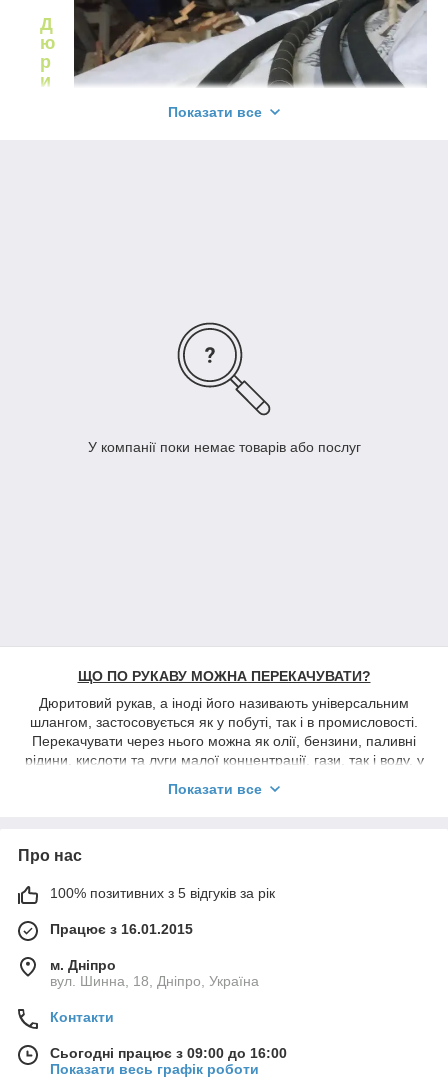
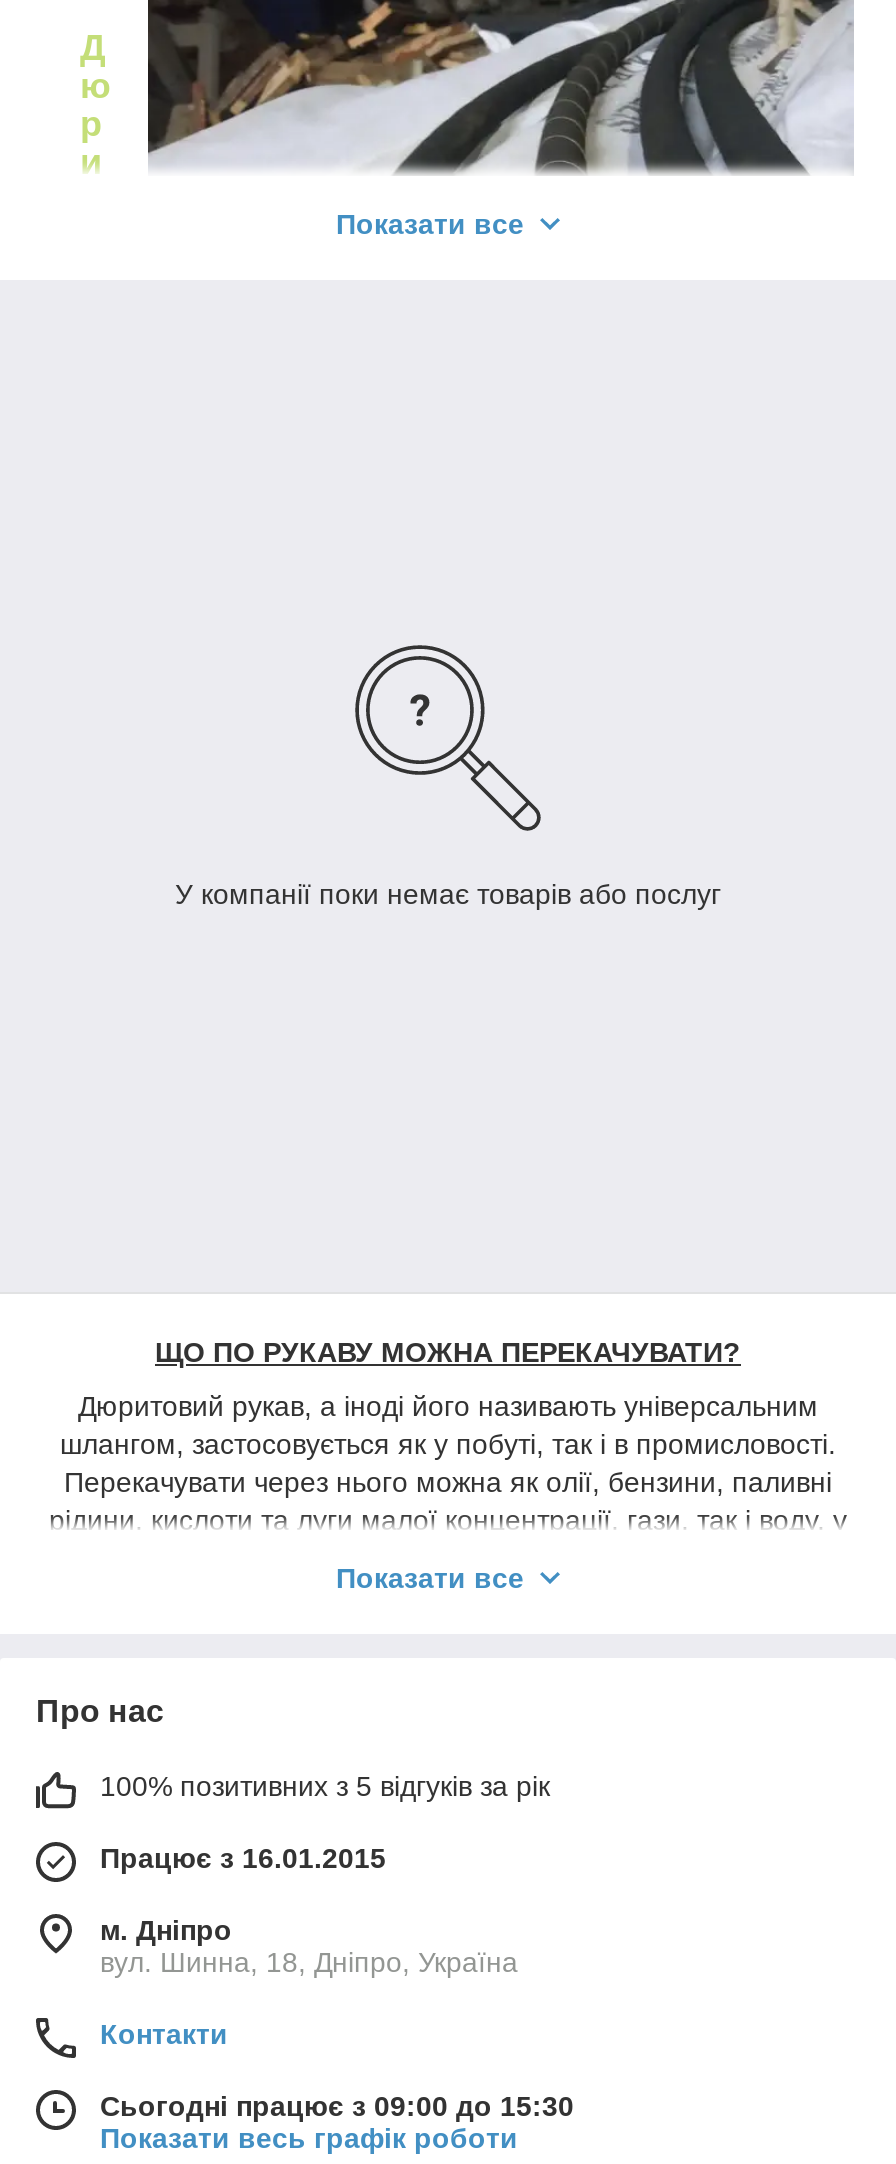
[50,1045,287,1061] Сьогодні працює з 09:00 до 16:00 -> [100,2091,574,2123] Сьогодні працює з 09:00 до 15:30

